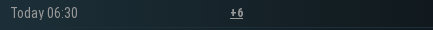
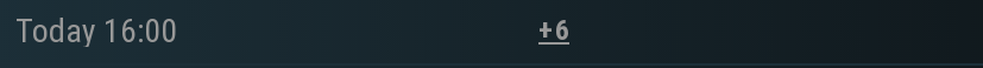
[10,5,78,21] Today 06:30 -> [15,12,177,50] Today 16:00

